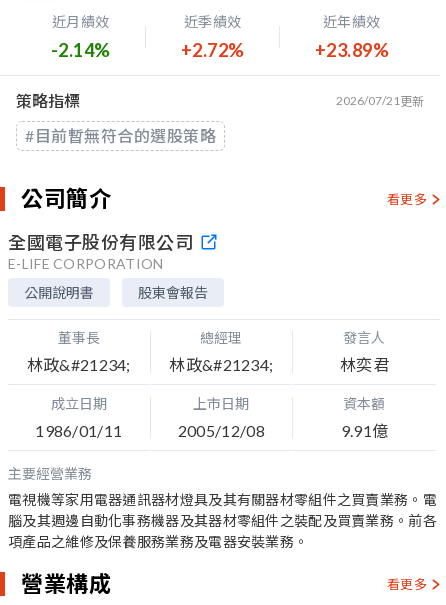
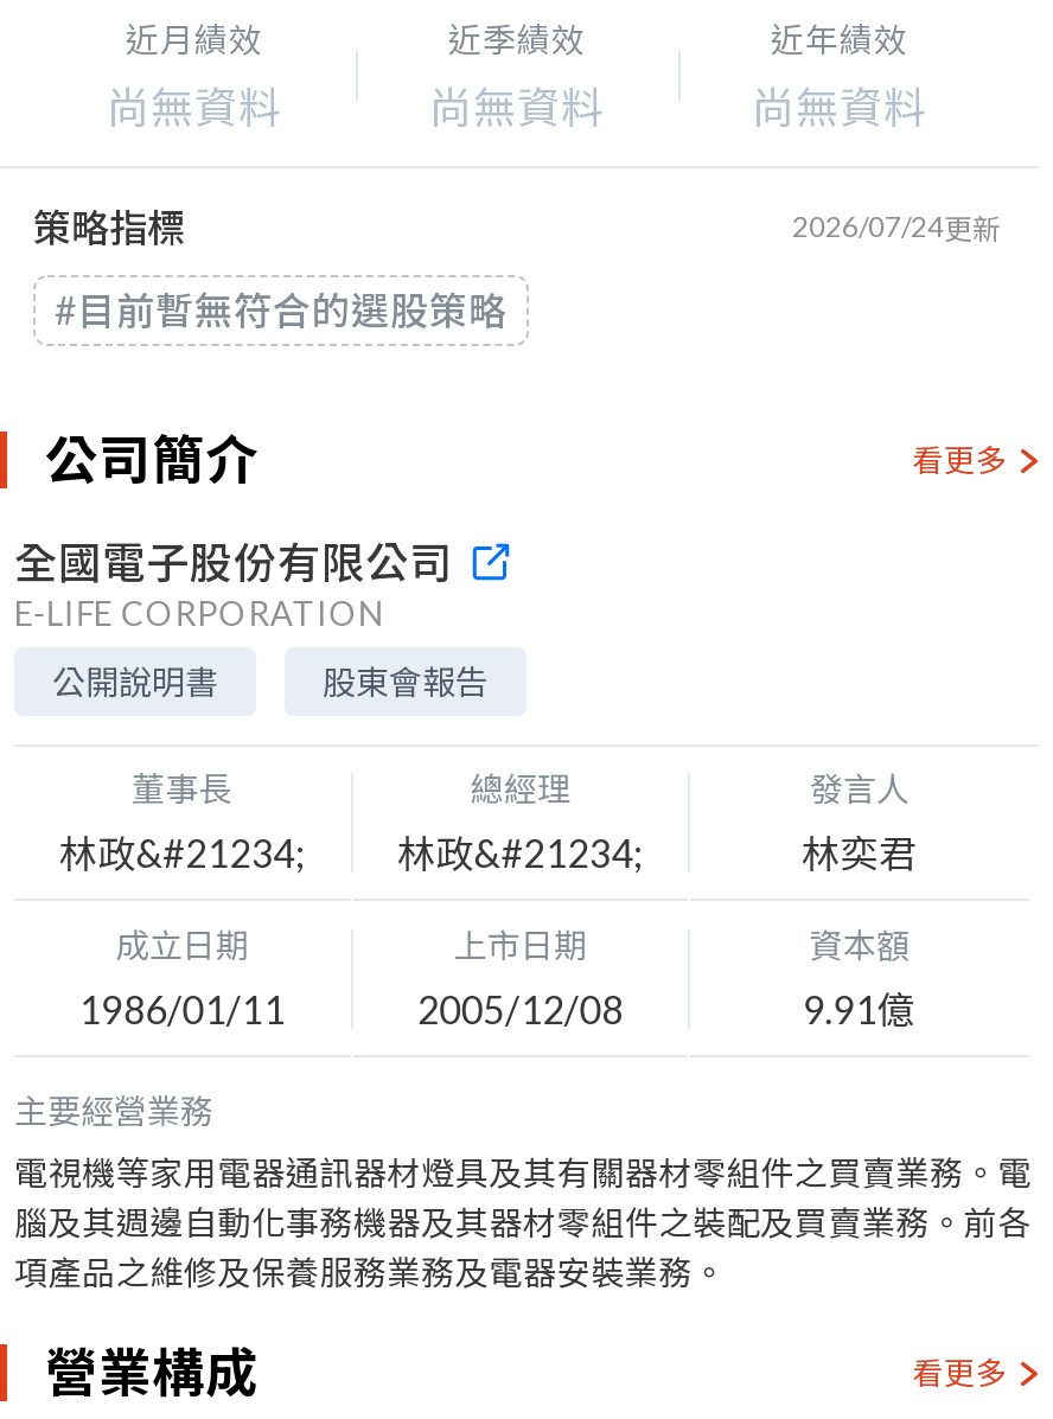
[51,39,111,61] -2.14% -> none
[181,39,245,61] +2.72% -> none
[315,39,389,61] +23.89% -> none
[336,93,424,109] 2026/07/21更新 -> [792,209,1001,247] 2026/07/24更新

